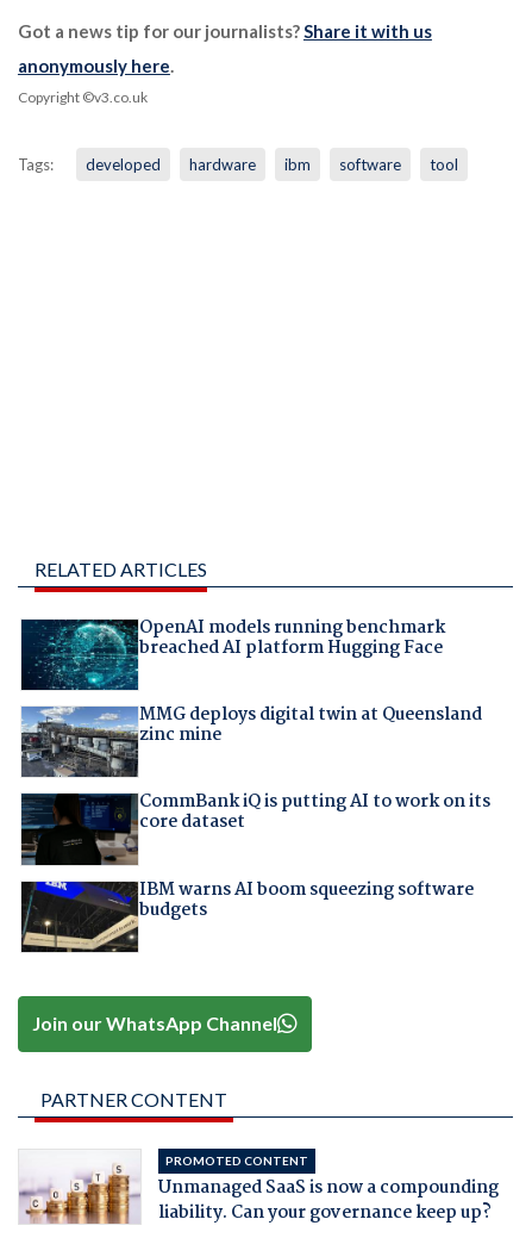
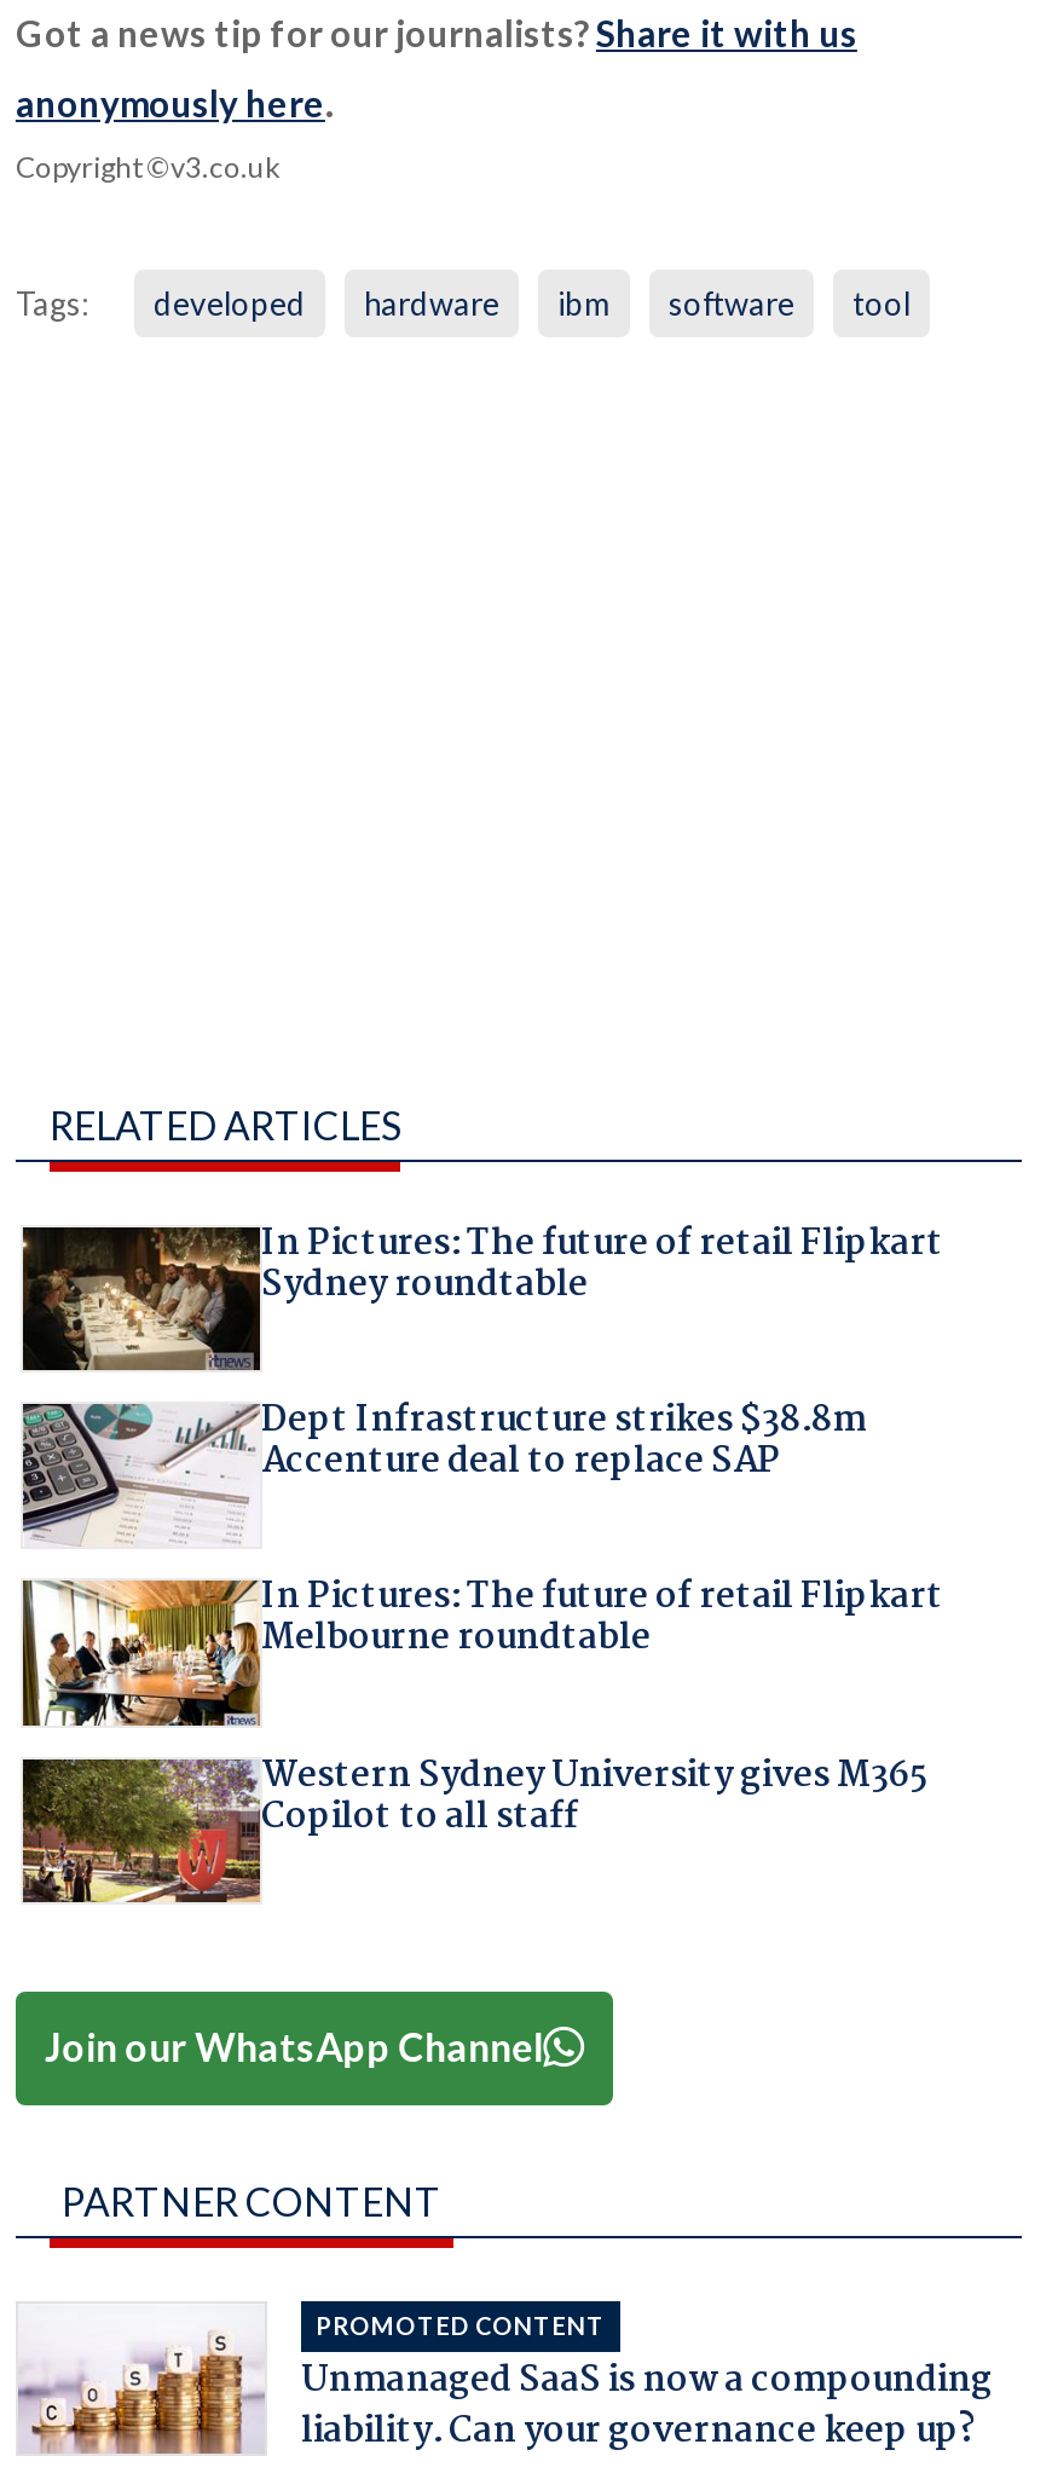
[20,613,445,691] [image] | OpenAI models running benchmark | breached AI platform Hugging Face -> [21,1214,943,1373] [image] | In Pictures: The future of retail Flipkart | Sydney roundtable
[20,701,481,778] [image] | MMG deploys digital twin at Queensland | zinc mine -> [21,1392,866,1547] [image] | Dept Infrastructure strikes $38.8m | Accenture deal to replace SAP
[20,788,490,866] [image] | CommBank iQ is putting AI to work on its | core dataset -> [21,1569,943,1728] [image] | In Pictures: The future of retail Flipkart | Melbourne roundtable
[21,876,473,953] [image] | IBM warns AI boom squeezing software | budgets -> [21,1747,929,1905] [image] | Western Sydney University gives M365 | Copilot to all staff

